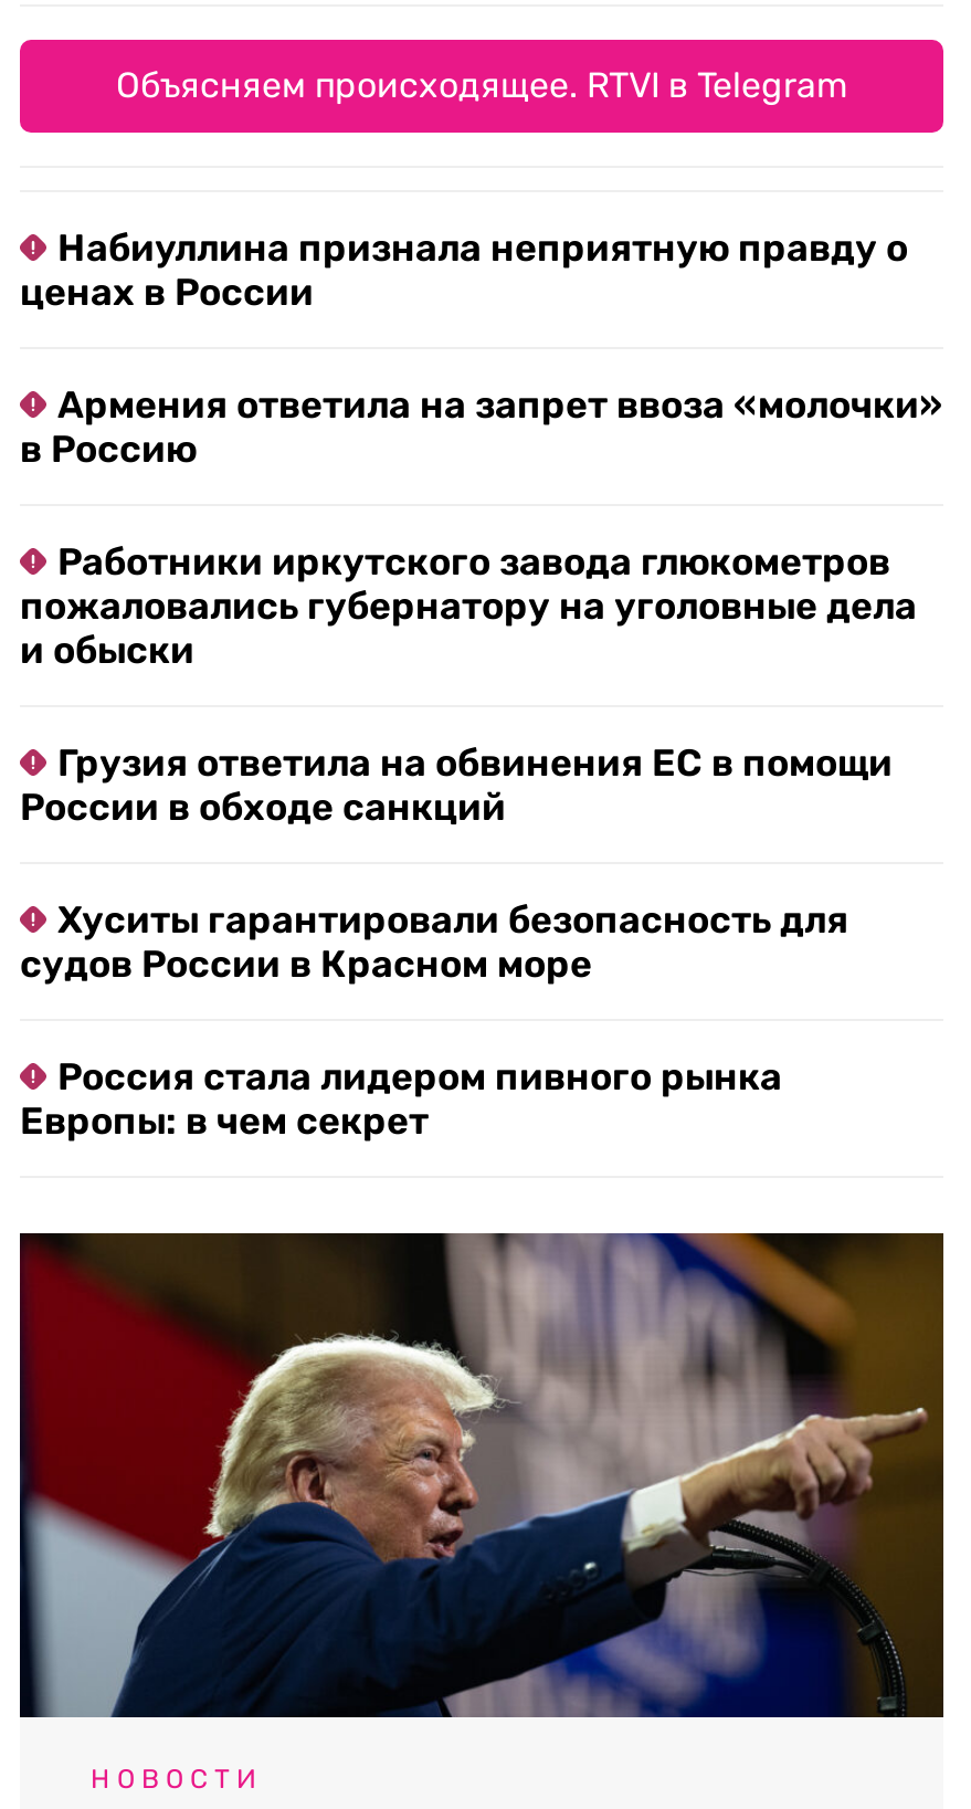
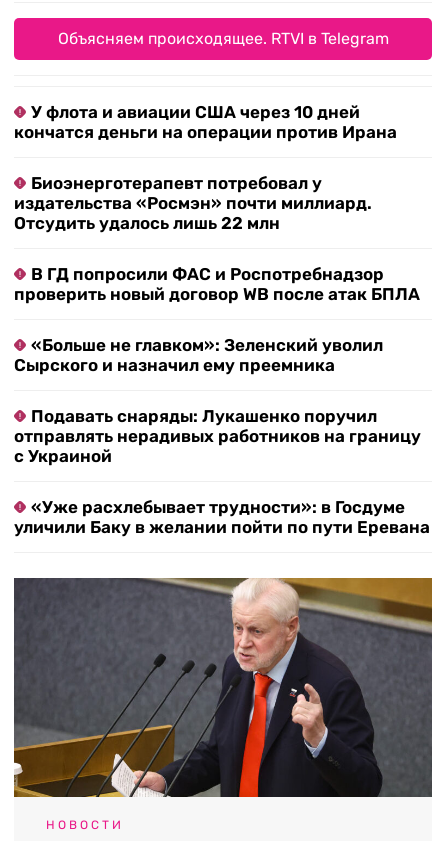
[20,226,908,314] Набиуллина признала неприятную правду о | ценах в России -> [14,102,397,142] У флота и авиации США через 10 дней | кончатся деньги на операции против Ирана
[20,383,943,471] Армения ответила на запрет ввоза «молочки» | в Россию -> [14,173,372,233] Биоэнерготерапевт потребовал у | издательства «Росмэн» почти миллиард. | Отсудить удалось лишь 22 млн
[20,539,917,672] Работники иркутского завода глюкометров | пожаловались губернатору на уголовные дела | и обыски -> [14,264,420,304] В ГД попросили ФАС и Роспотребнадзор | проверить новый договор WB после атак БПЛА
[20,741,893,829] Грузия ответила на обвинения ЕС в помощи | России в обходе санкций -> [14,335,383,375] «Больше не главком»: Зеленский уволил | Сырского и назначил ему преемника
[20,898,848,986] Хуситы гарантировали безопасность для | судов России в Красном море -> [14,406,421,466] Подавать снаряды: Лукашенко поручил | отправлять нерадивых работников на границу | с Украиной
[20,1054,782,1143] Россия стала лидером пивного рынка | Европы: в чем секрет -> [14,497,430,537] «Уже расхлебывает трудности»: в Госдуме | уличили Баку в желании пойти по пути Еревана
[18,1231,943,1719] [image] -> [13,577,433,798] [image]

